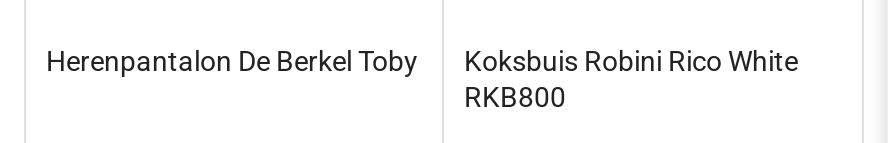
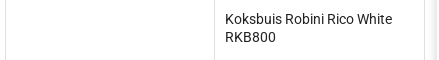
[46,46,418,78] Herenpantalon De Berkel Toby -> none

